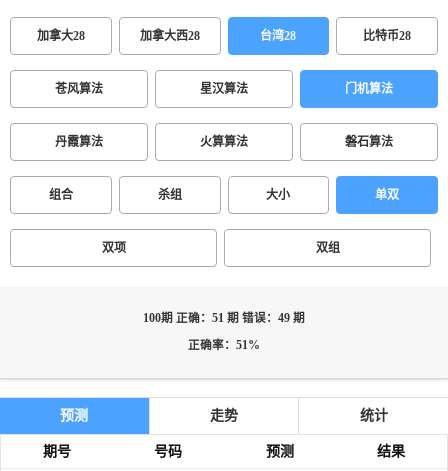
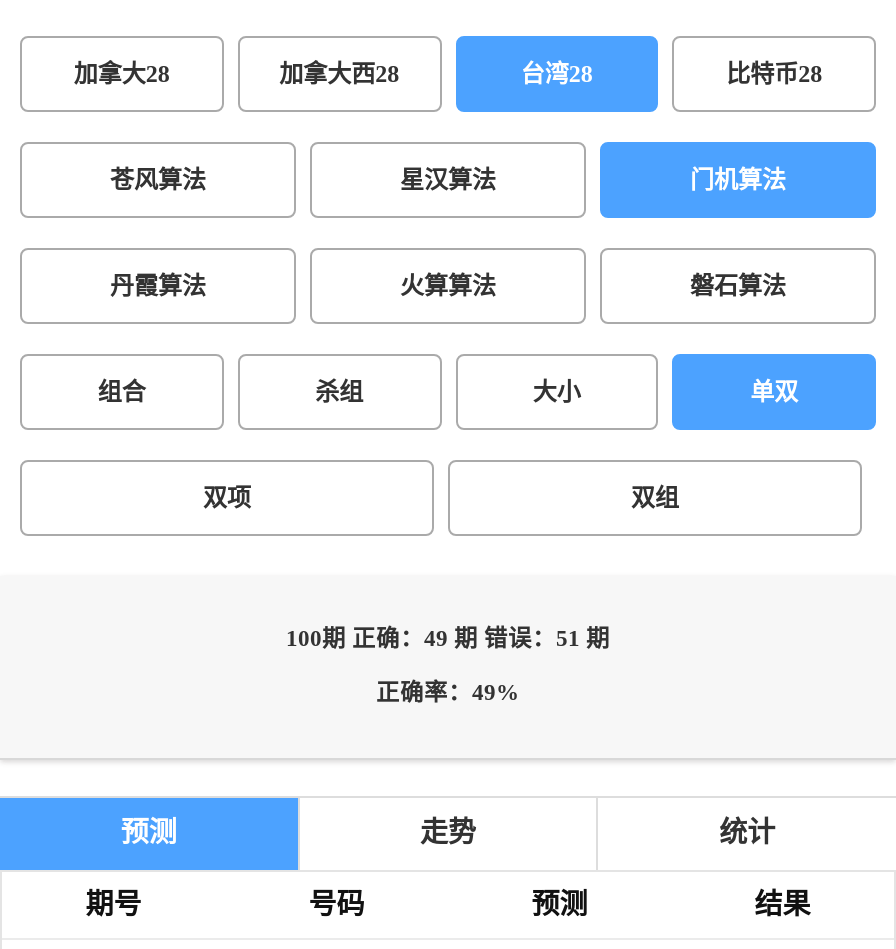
[143,312,305,325] 100期 正确：51 期 错误：49 期 -> [286,626,610,652] 100期 正确：49 期 错误：51 期
[188,339,260,352] 正确率：51% -> [376,680,520,706] 正确率：49%

